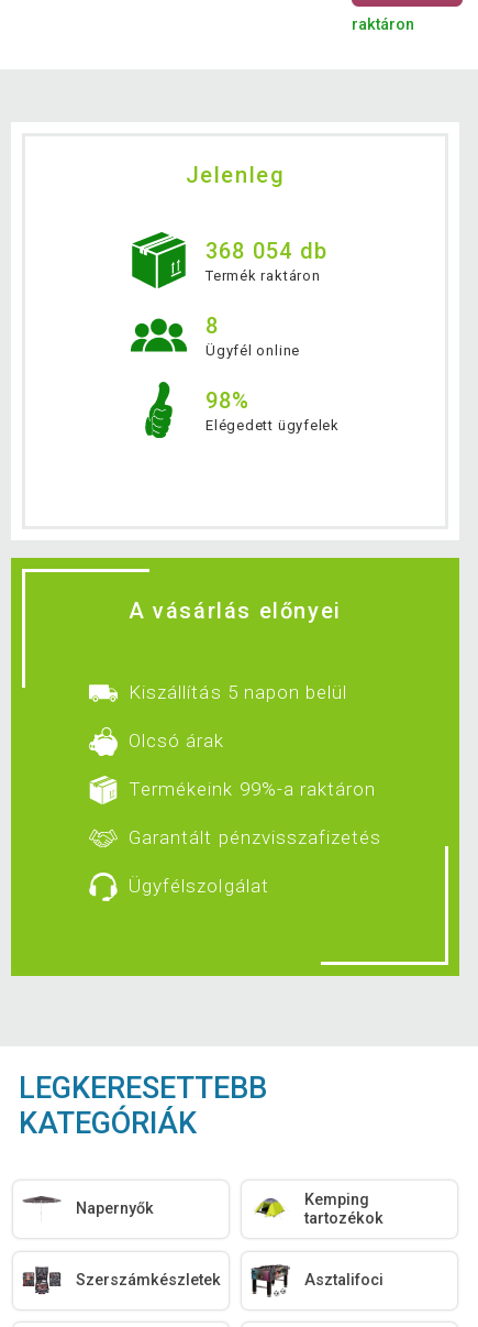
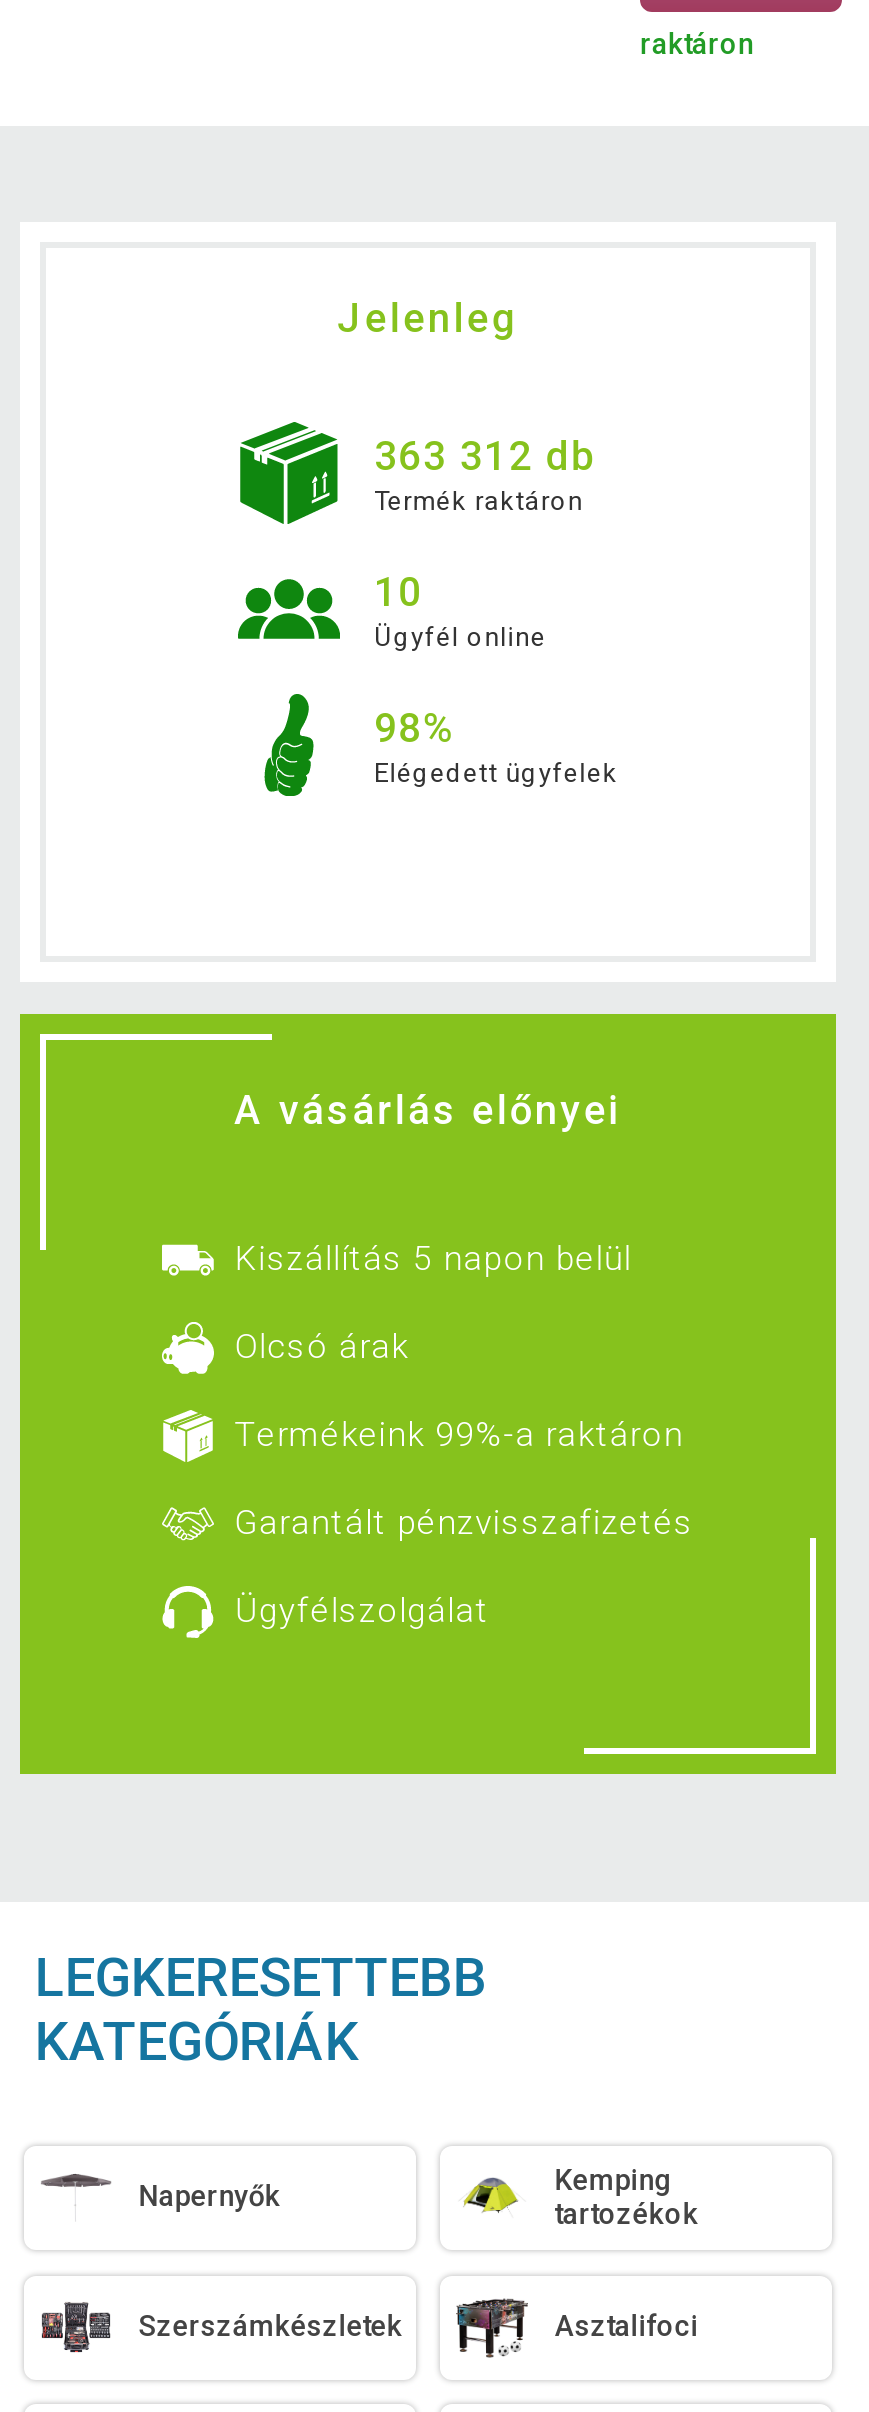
[205,238,327,264] 368 054 db -> [374,432,596,480] 363 312 db
[205,312,219,339] 8 -> [374,568,423,616] 10

